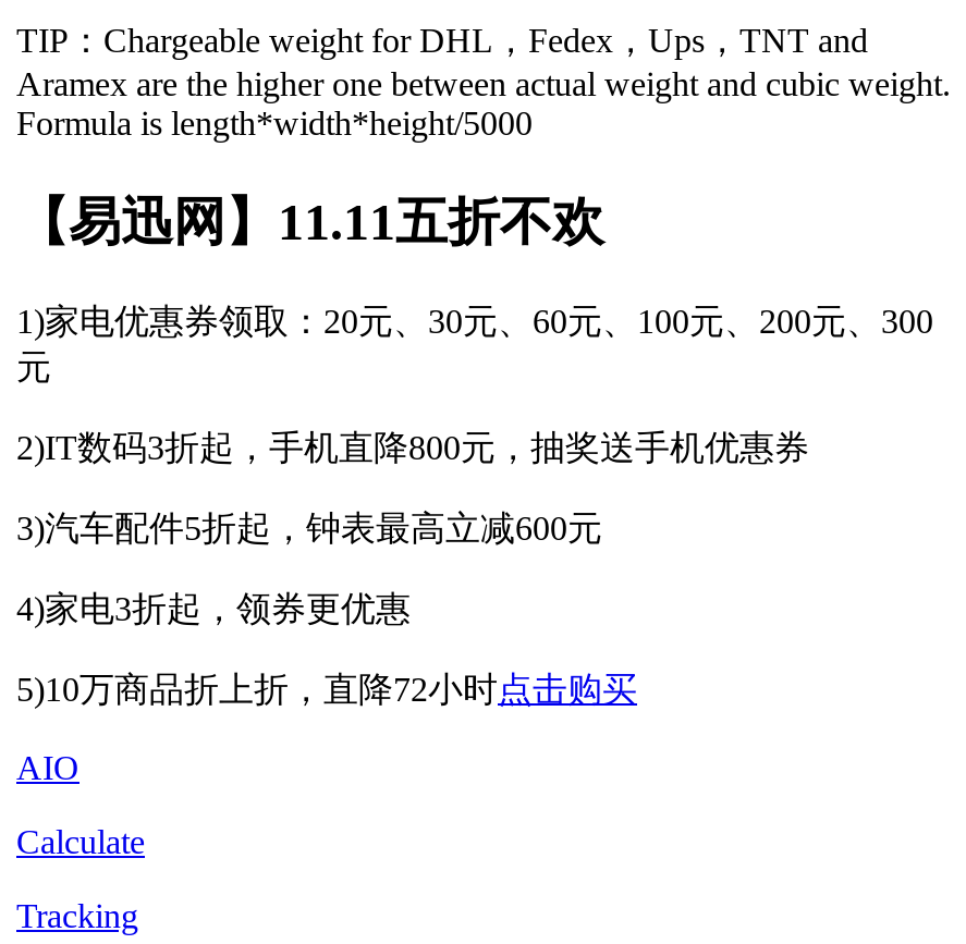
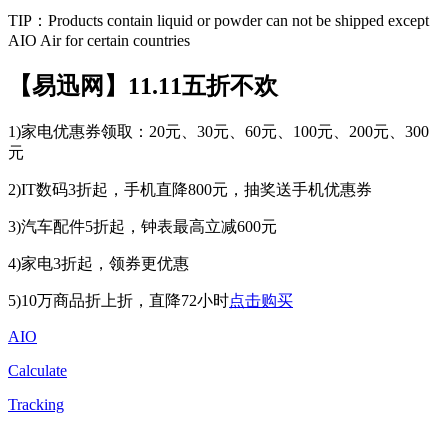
[16,22,951,142] TIP：Chargeable weight for DHL，Fedex，Ups，TNT and | Aramex are the higher one between actual weight and cubic weight. | Formula is length*width*height/5000 -> [8,12,429,49] TIP：Products contain liquid or powder can not be shipped except | AIO Air for certain countries

